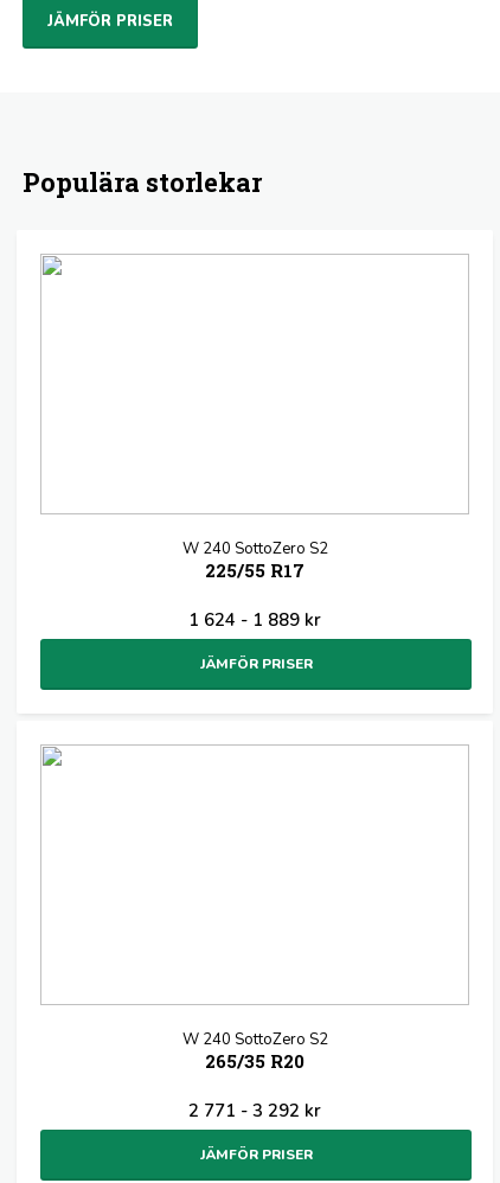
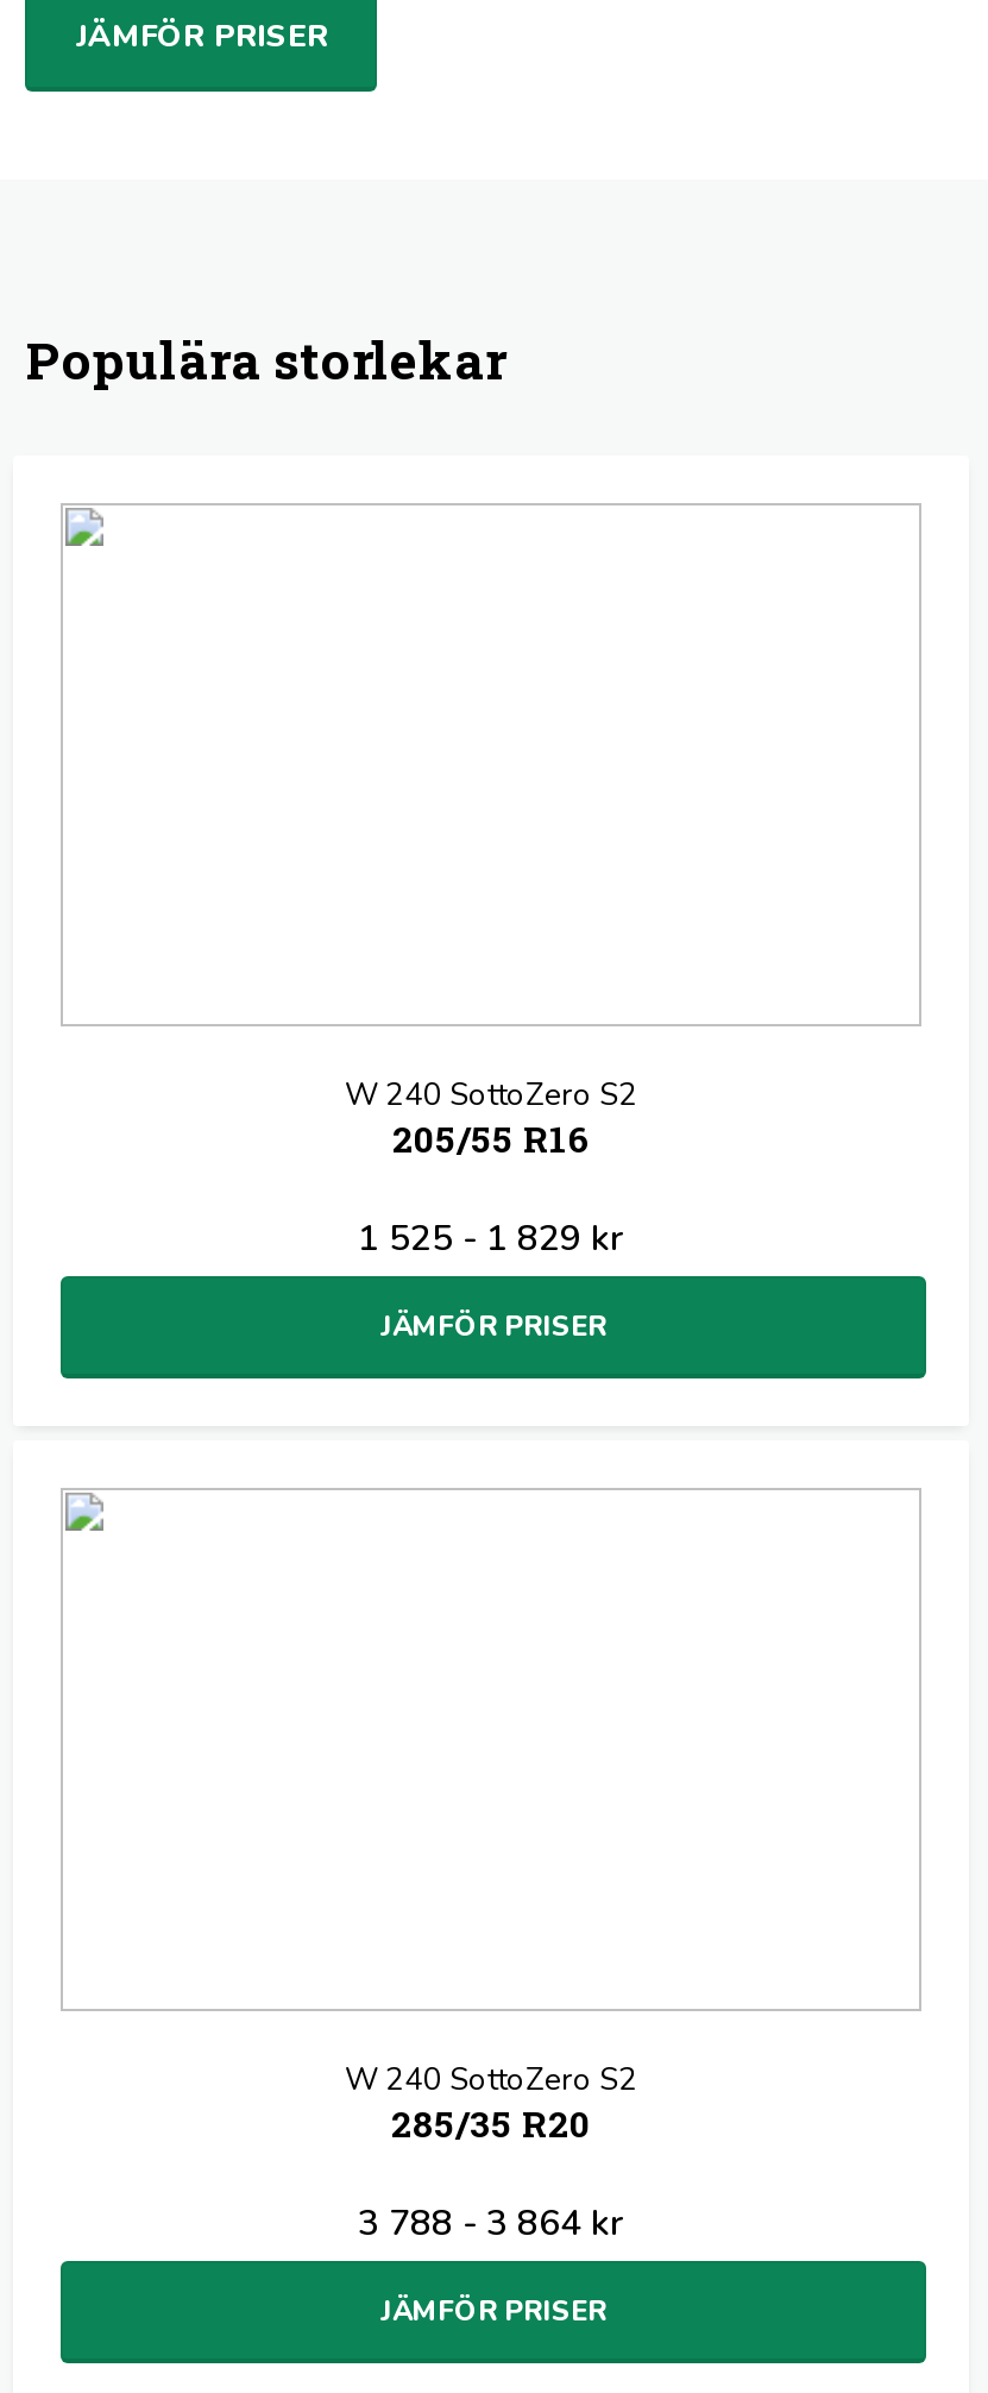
[205,558,305,582] 225/55 R17 -> [392,1114,590,1162] 205/55 R16
[188,608,321,632] 1 624 - 1 889 kr -> [358,1214,624,1262] 1 525 - 1 829 kr
[205,1049,305,1073] 265/35 R20 -> [391,2099,591,2147] 285/35 R20
[188,1099,321,1122] 2 771 - 3 292 kr -> [358,2199,624,2246] 3 788 - 3 864 kr

